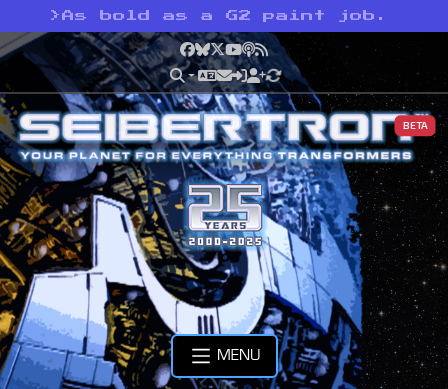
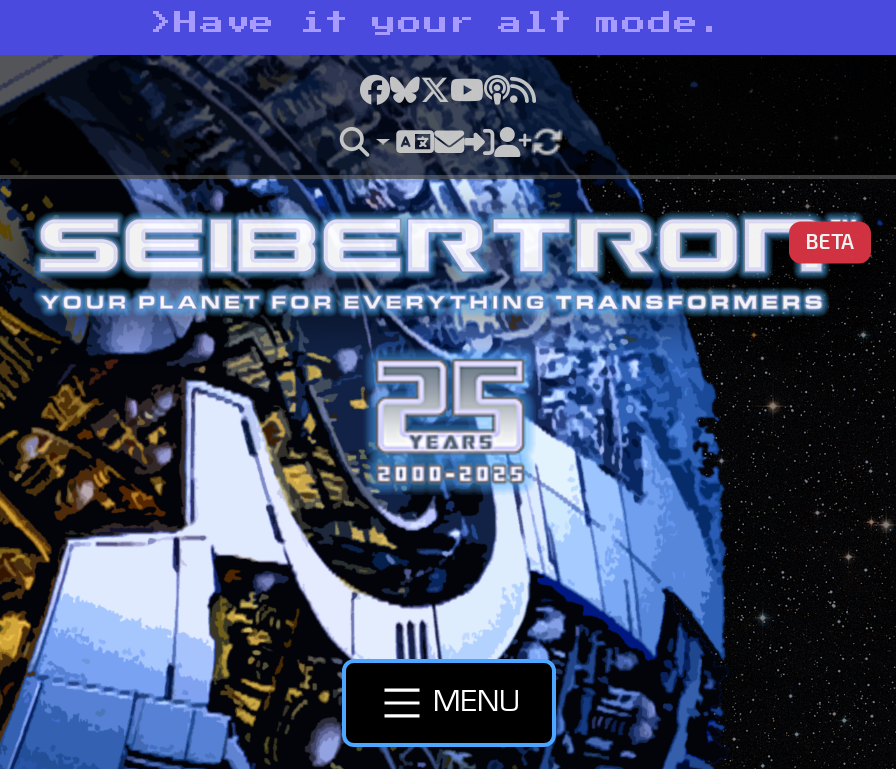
[49,10,387,22] > As bold as a G2 paint job. -> [150,11,724,35] > Have it your alt mode.

